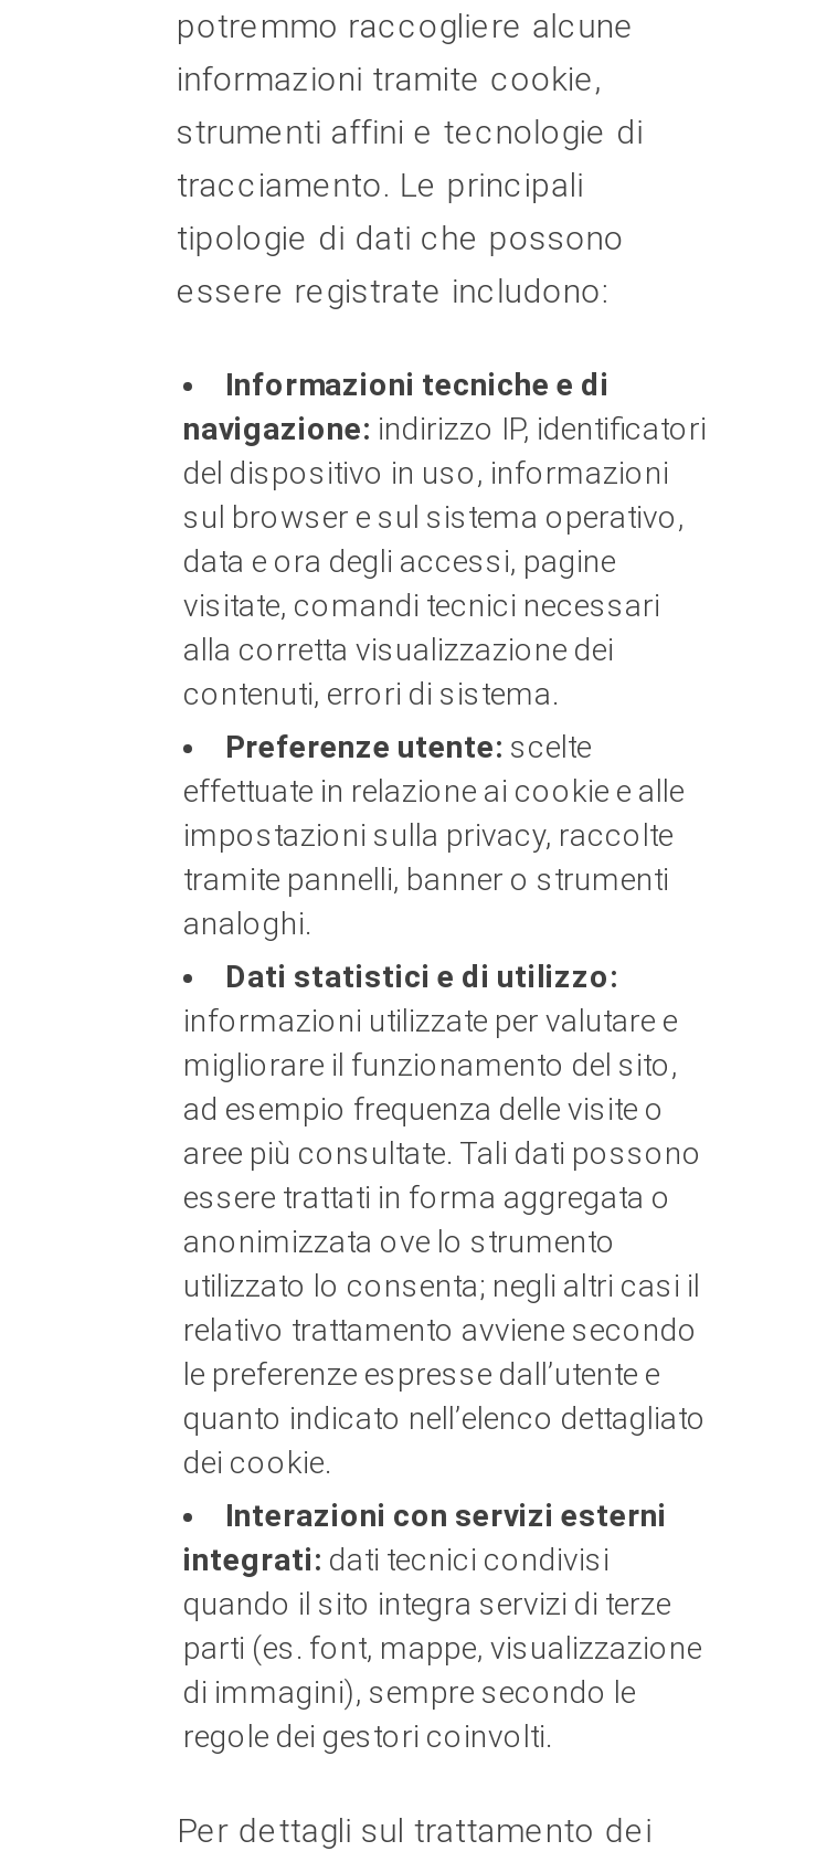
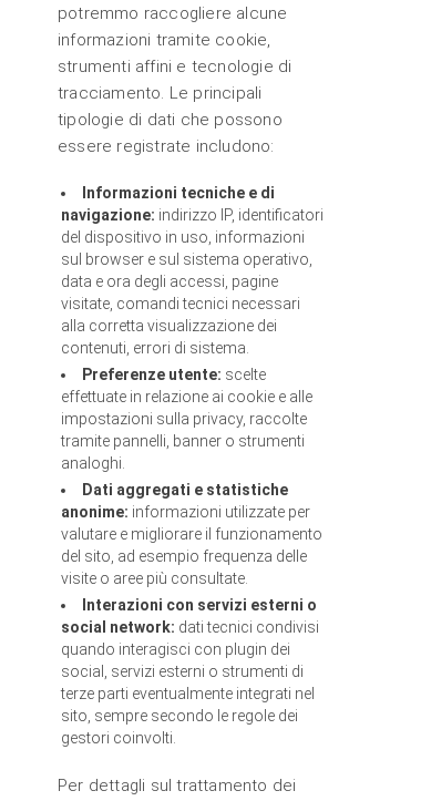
[183,959,707,1480] Dati statistici e di utilizzo: | informazioni utilizzate per valutare e | migliorare il funzionamento del sito, | ad esempio frequenza delle visite o | aree più consultate. Tali dati possono | essere trattati in forma aggregata o | anonimizzata ove lo strumento | utilizzato lo consenta; negli altri casi il | relativo trattamento avviene secondo | le preferenze espresse dall’utente e | quanto indicato nell’elenco dettagliato | dei cookie. -> [61,481,322,587] Dati aggregati e statistiche | anonime: informazioni utilizzate per | valutare e migliorare il funzionamento | del sito, ad esempio frequenza delle | visite o aree più consultate.
[183,1498,702,1754] Interazioni con servizi esterni | integrati: dati tecnici condivisi | quando il sito integra servizi di terze | parti (es. font, mappe, visualizzazione | di immagini), sempre secondo le | regole dei gestori coinvolti. -> [61,596,319,747] Interazioni con servizi esterni o | social network: dati tecnici condivisi | quando interagisci con plugin dei | social, servizi esterni o strumenti di | terze parti eventualmente integrati nel | sito, sempre secondo le regole dei | gestori coinvolti.

